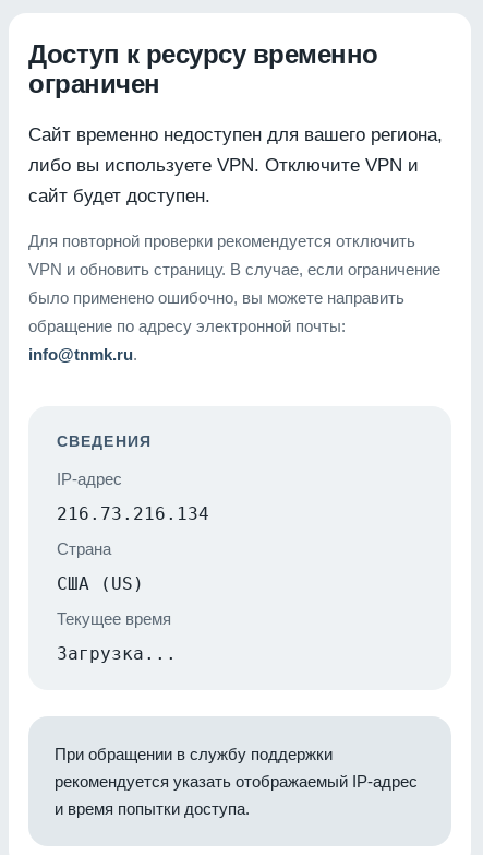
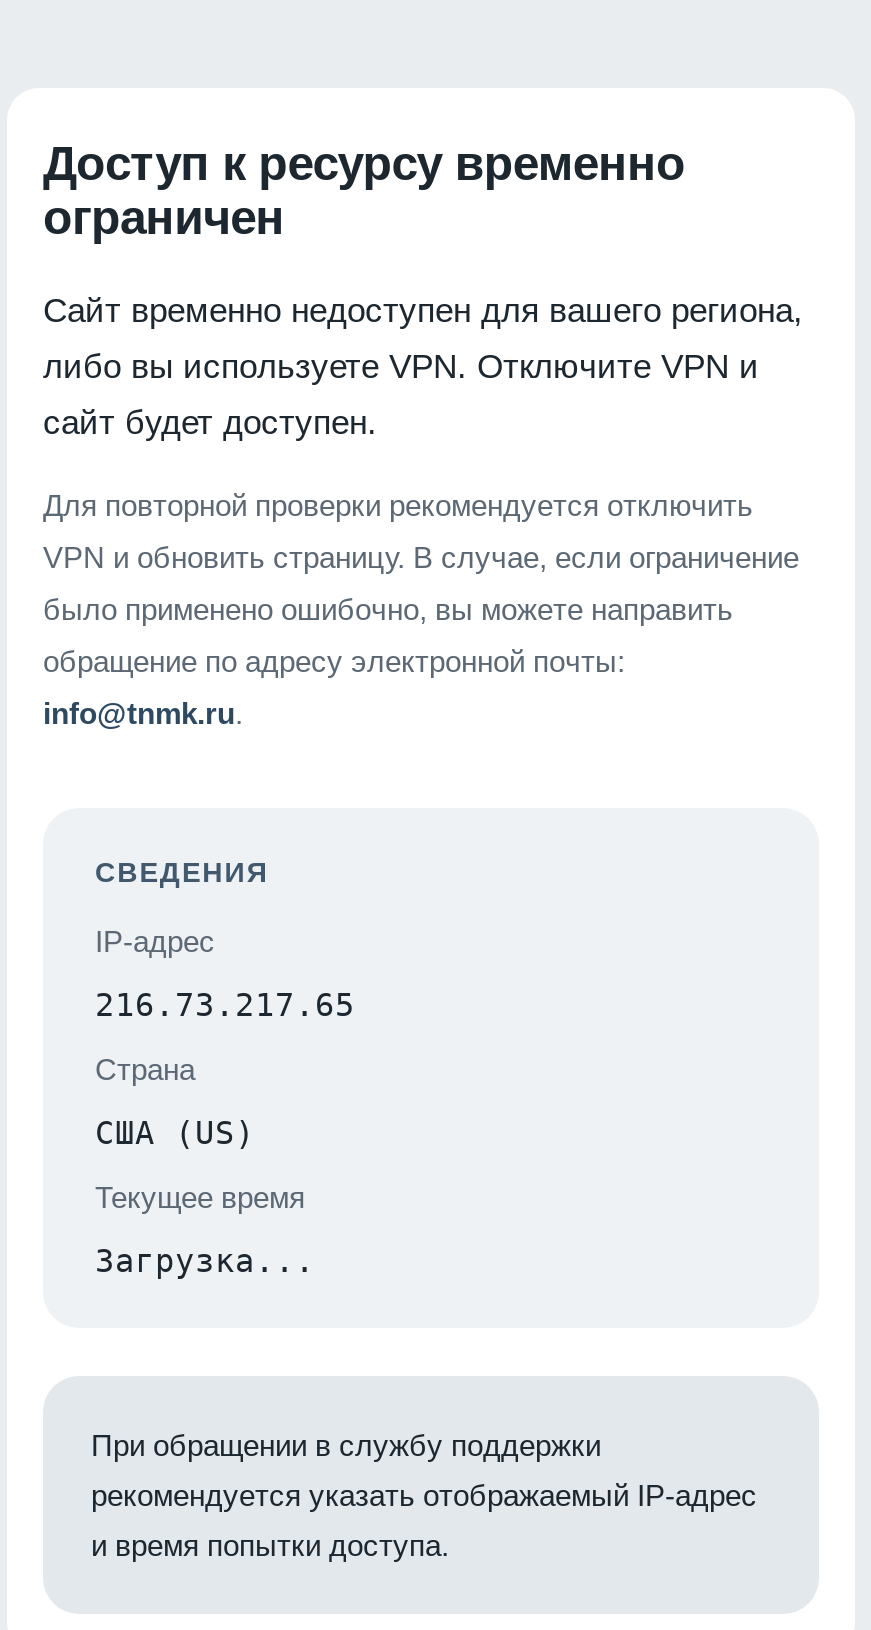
[57,503,209,524] 216.73.216.134 -> [95,985,355,1023] 216.73.217.65

